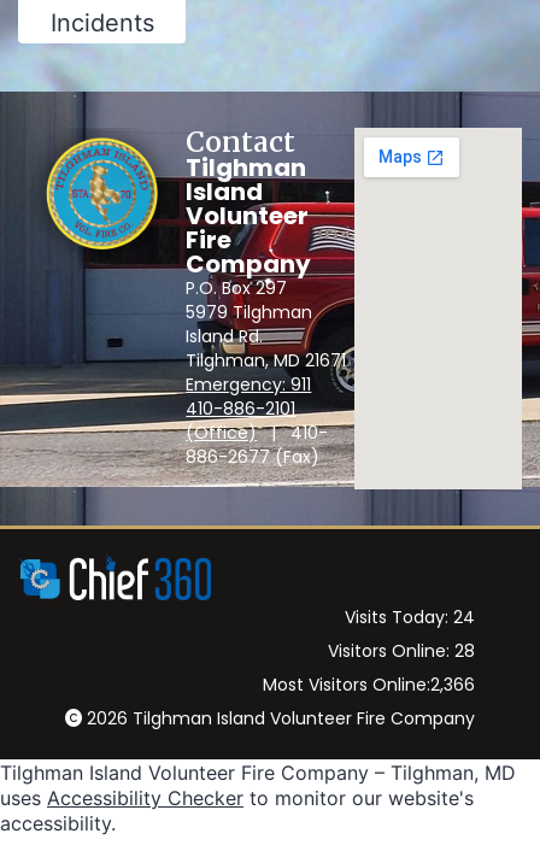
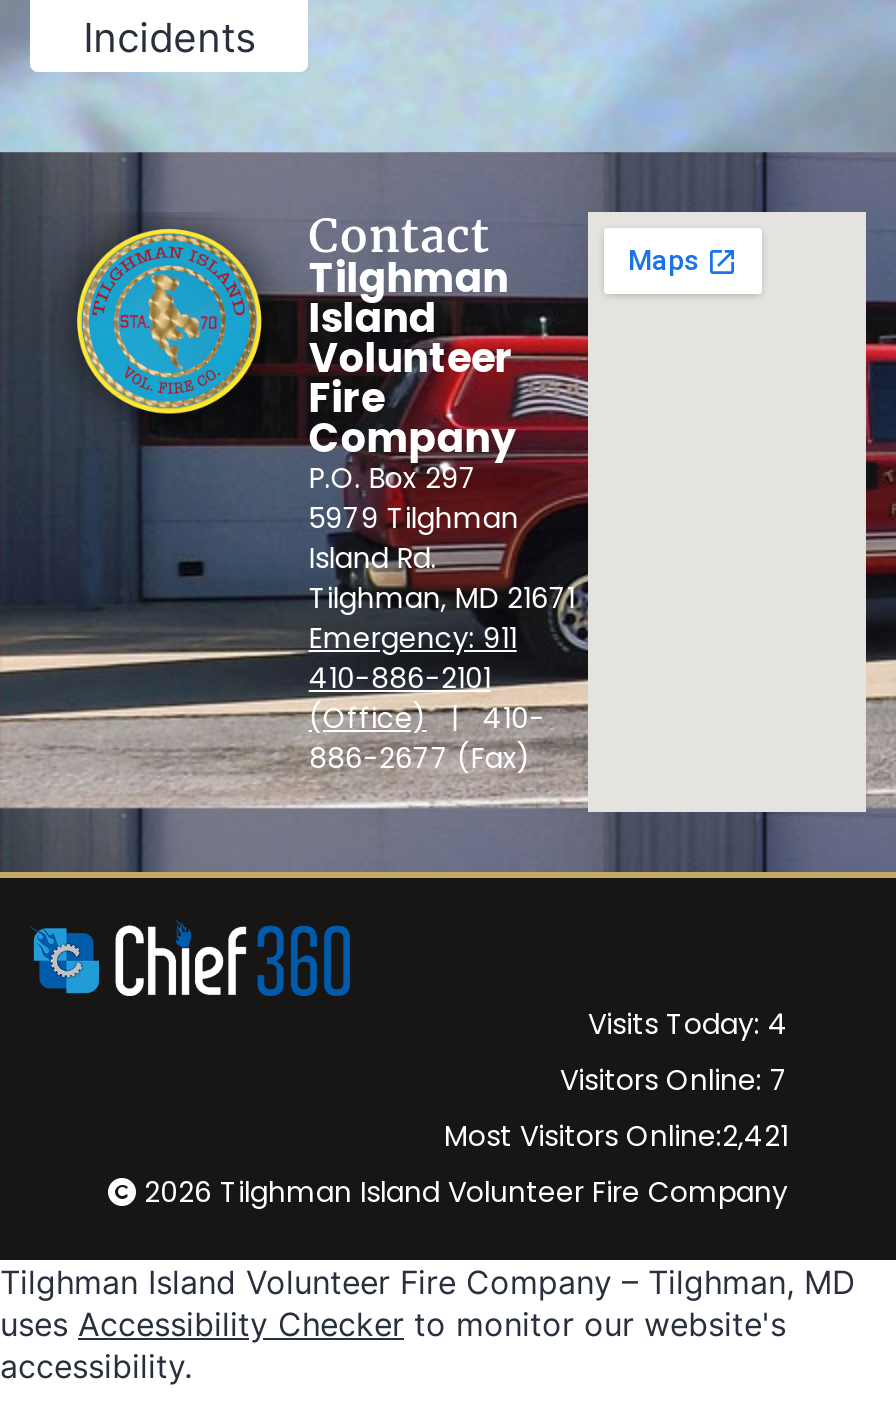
[345,605,475,629] Visits Today: 24 -> [588,1003,788,1043] Visits Today: 4
[328,638,475,663] Visitors Online: 28 -> [560,1059,788,1099] Visitors Online: 7
[263,672,475,696] Most Visitors Online:2,366 -> [444,1115,788,1155] Most Visitors Online:2,421

